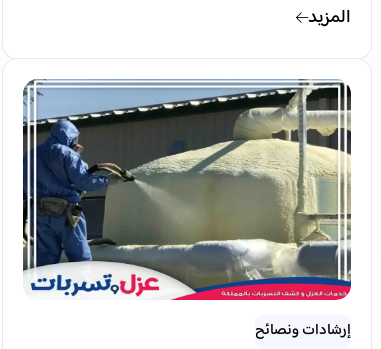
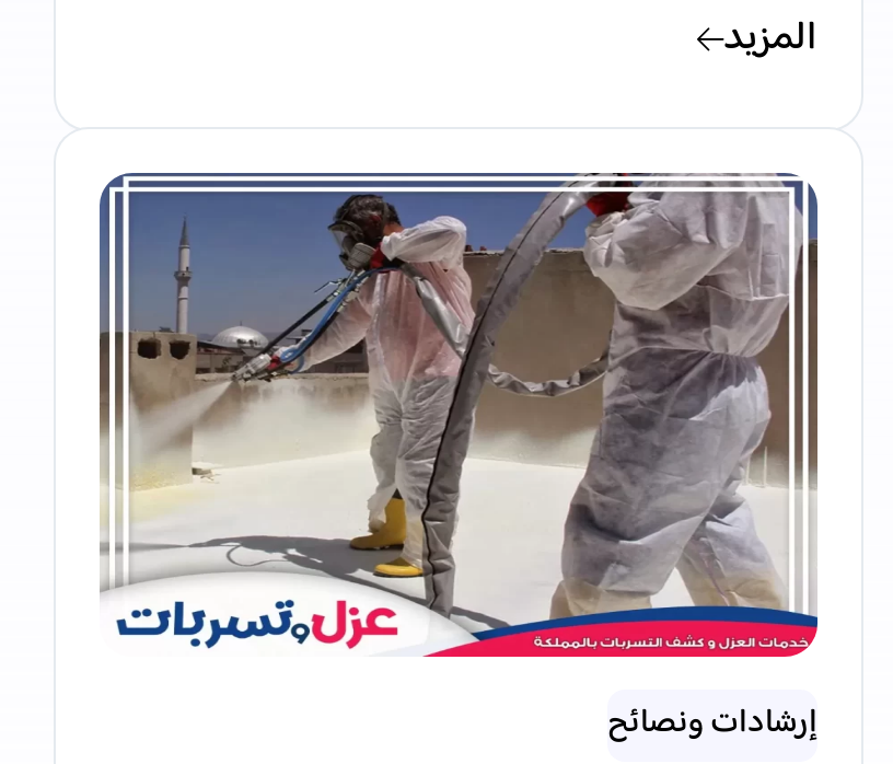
[22,79,352,289] [image] -> [97,171,820,633] [image]

